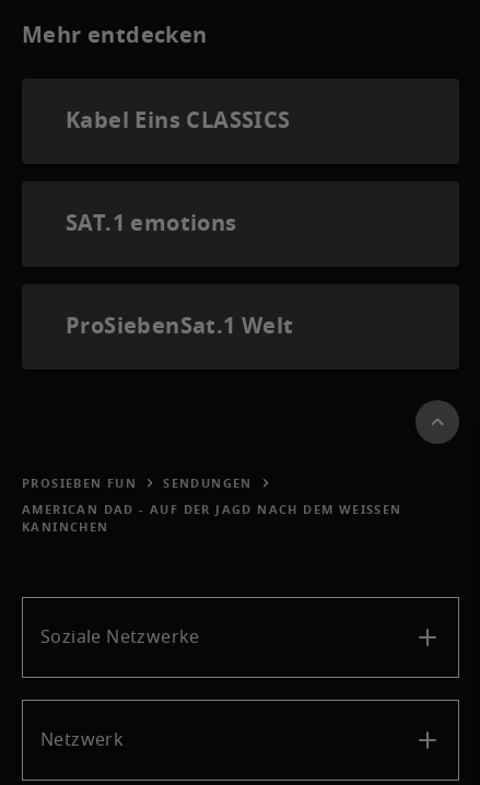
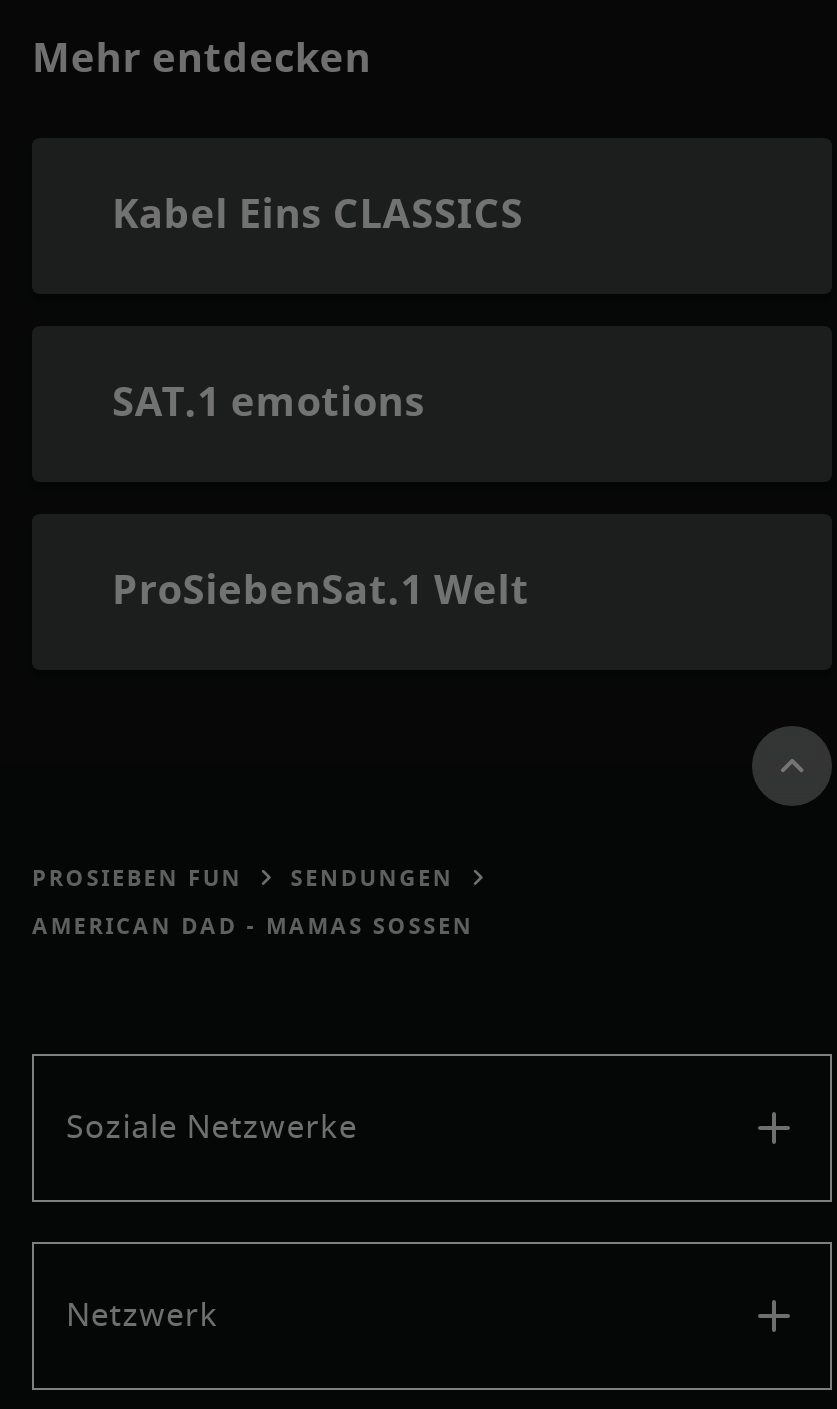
[22,501,402,536] AMERICAN DAD - AUF DER JAGD NACH DEM WEISSEN K | ANINCHEN -> [32,910,453,942] AMERICAN DAD - MAMAS SOSSEN

